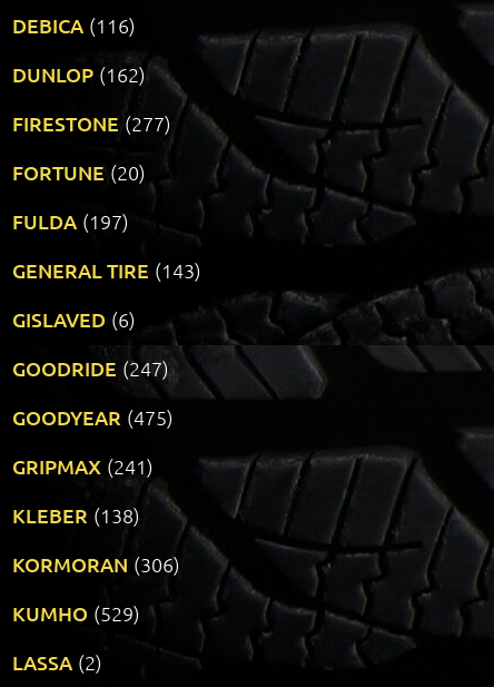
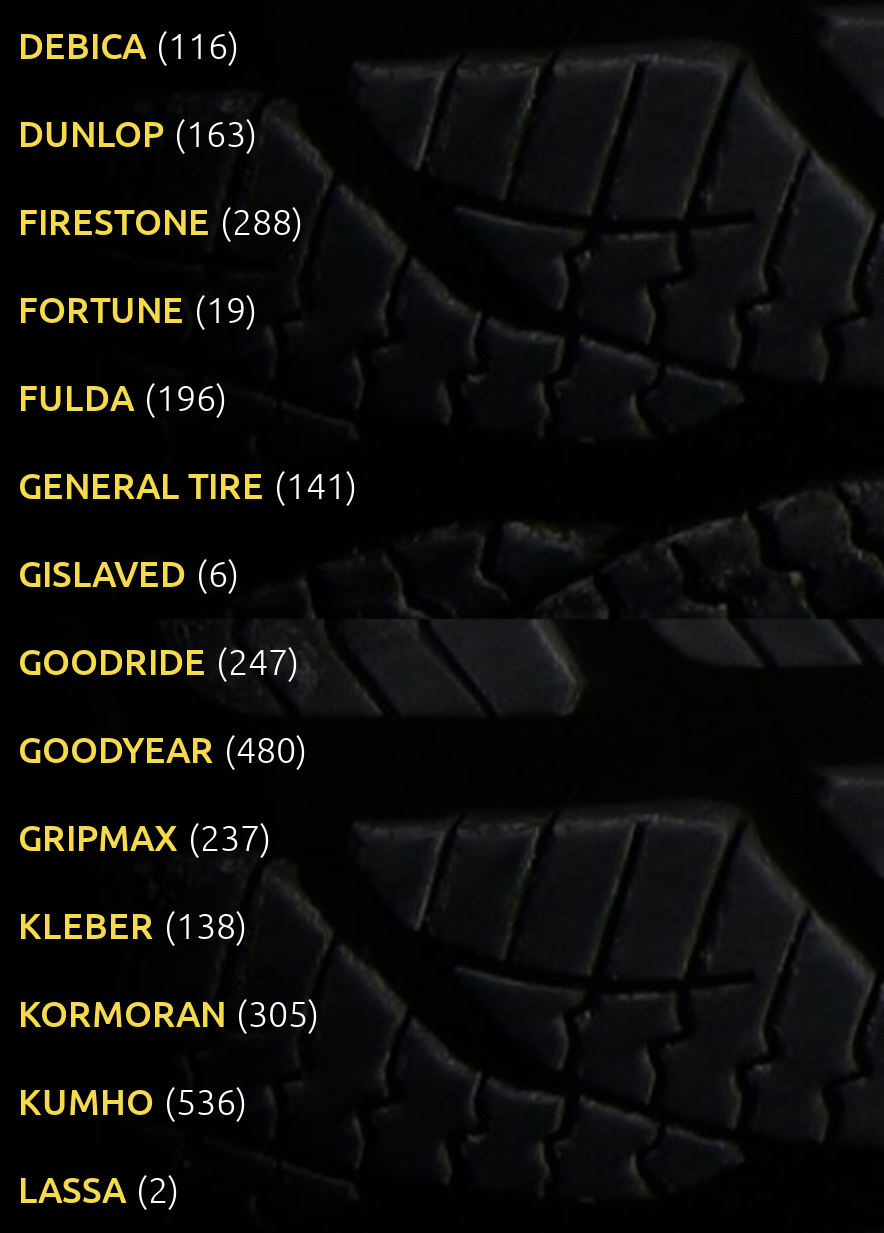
[12,61,146,87] DUNLOP (162) -> [18,109,258,155] DUNLOP (163)
[12,110,171,136] FIRESTONE (277) -> [18,197,304,243] FIRESTONE (288)
[12,159,146,185] FORTUNE (20) -> [18,285,258,331] FORTUNE (19)
[12,208,129,234] FULDA (197) -> [18,373,228,419] FULDA (196)
[12,257,201,283] GENERAL TIRE (143) -> [18,461,358,507] GENERAL TIRE (141)
[12,404,174,430] GOODYEAR (475) -> [18,725,308,771] GOODYEAR (480)
[12,453,154,479] GRIPMAX (241) -> [18,813,272,859] GRIPMAX (237)
[12,551,180,577] KORMORAN (306) -> [18,989,320,1035] KORMORAN (305)
[12,600,140,626] KUMHO (529) -> [18,1077,248,1123] KUMHO (536)

